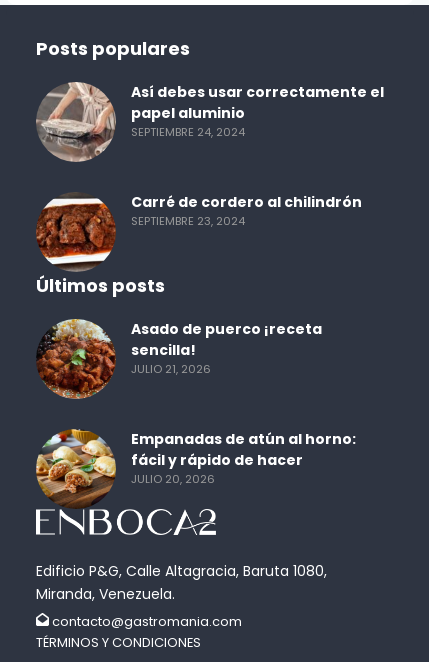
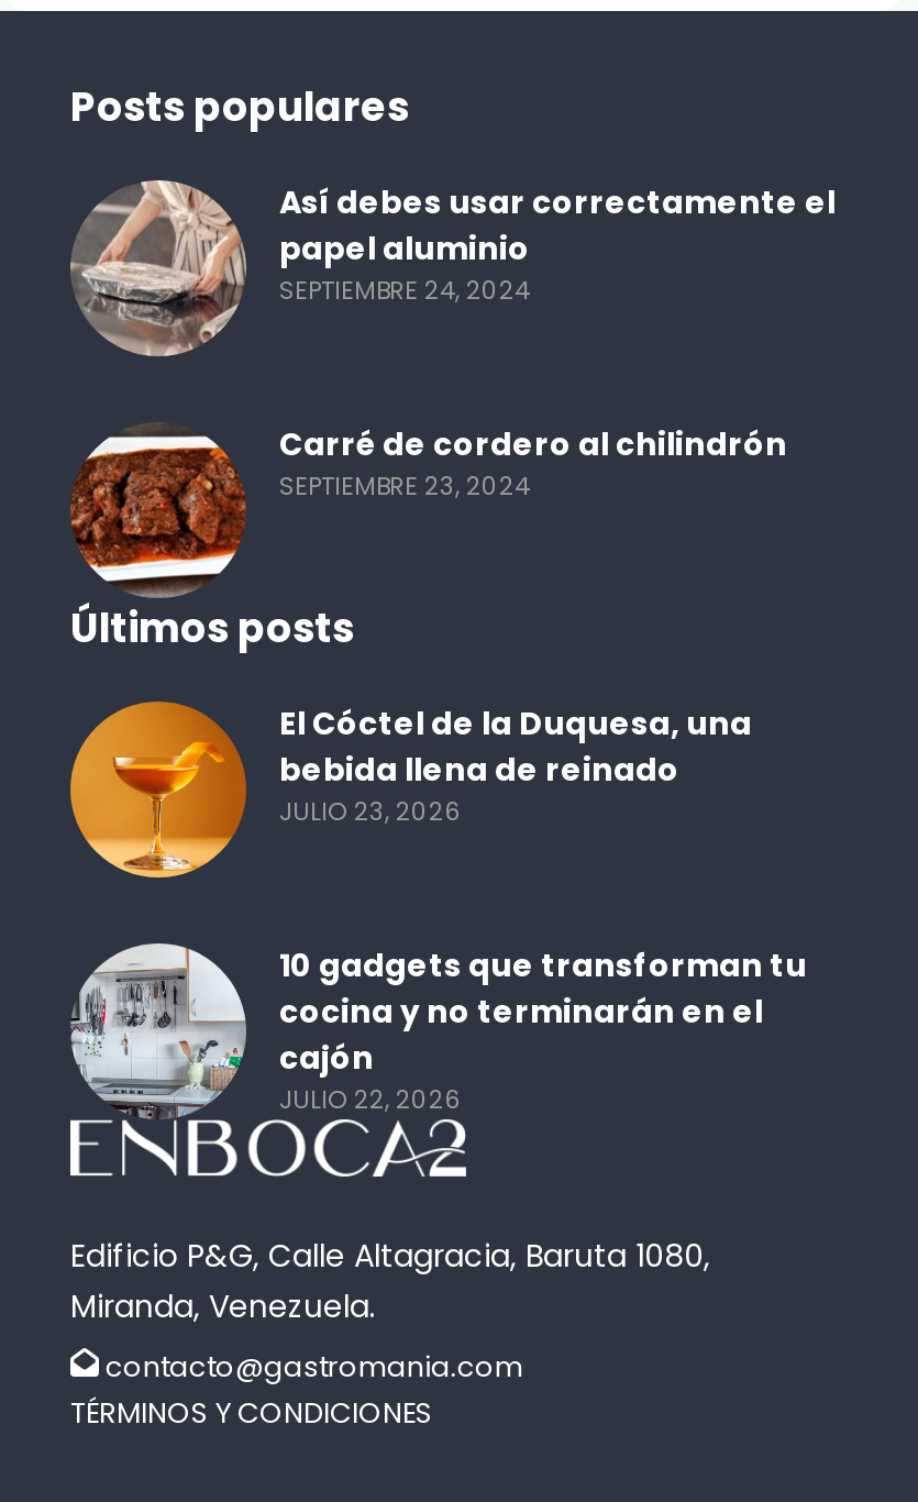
[36,318,322,399] [image] | Asado de puerco ¡receta | sencilla! | JULIO 21, 2026 -> [68,702,752,877] [image] | El Cóctel de la Duquesa, una | bebida llena de reinado | JULIO 23, 2026
[36,428,356,509] [image] | Empanadas de atún al horno: | fácil y rápido de hacer | JULIO 20, 2026 -> [70,941,807,1119] [image] | 10 gadgets que transforman tu | cocina y no terminarán en el | cajón | JULIO 22, 2026

